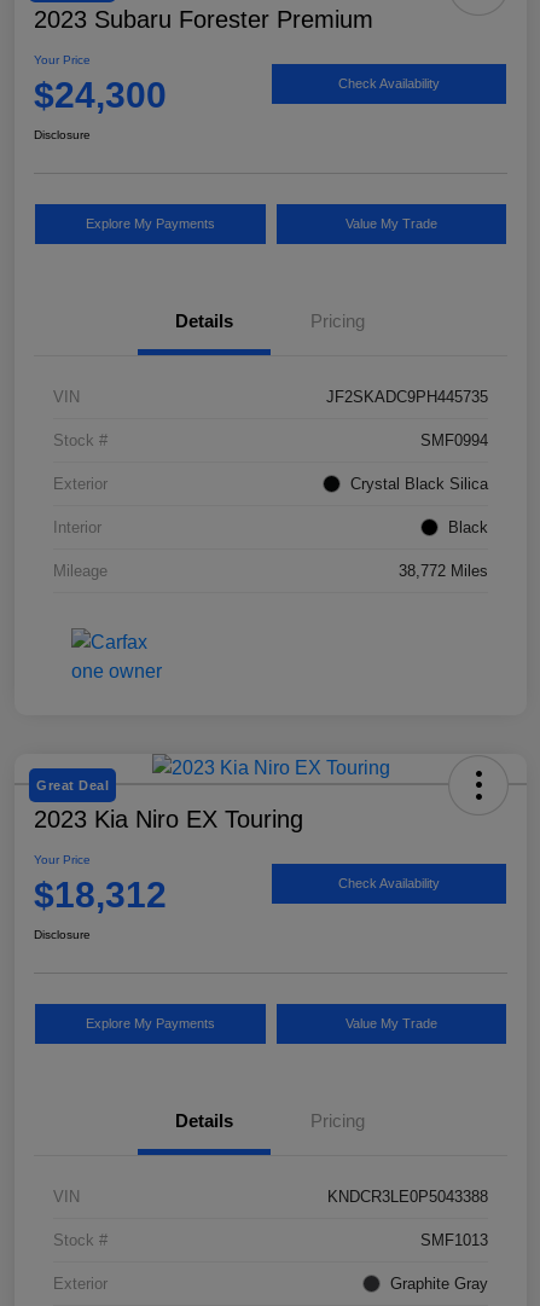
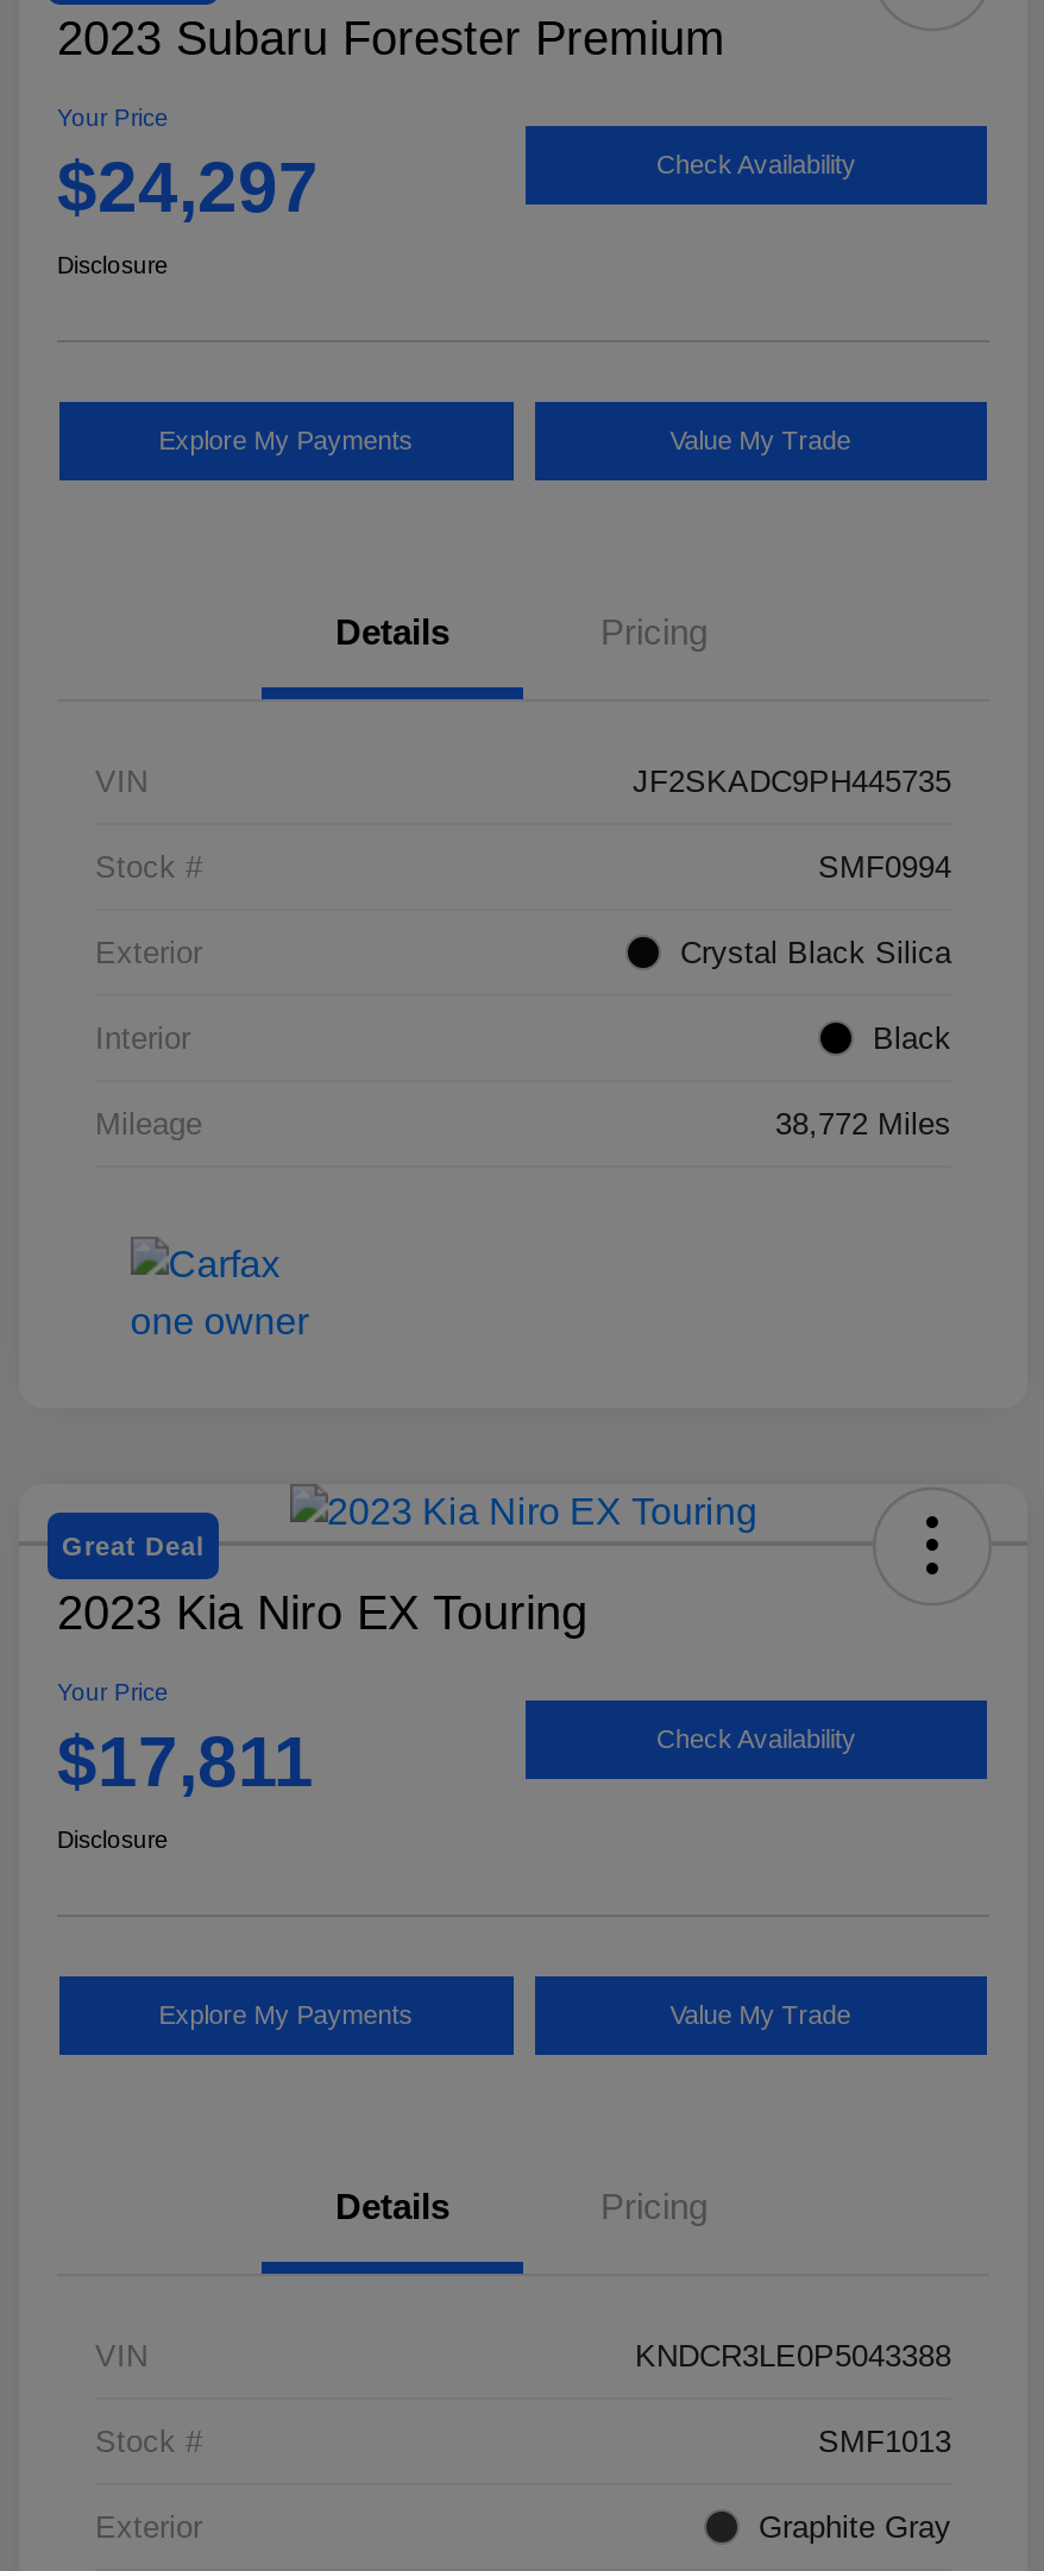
[34,75,167,115] $24,300 -> [57,148,319,226] $24,297
[34,875,167,915] $18,312 -> [57,1722,314,1801] $17,811

